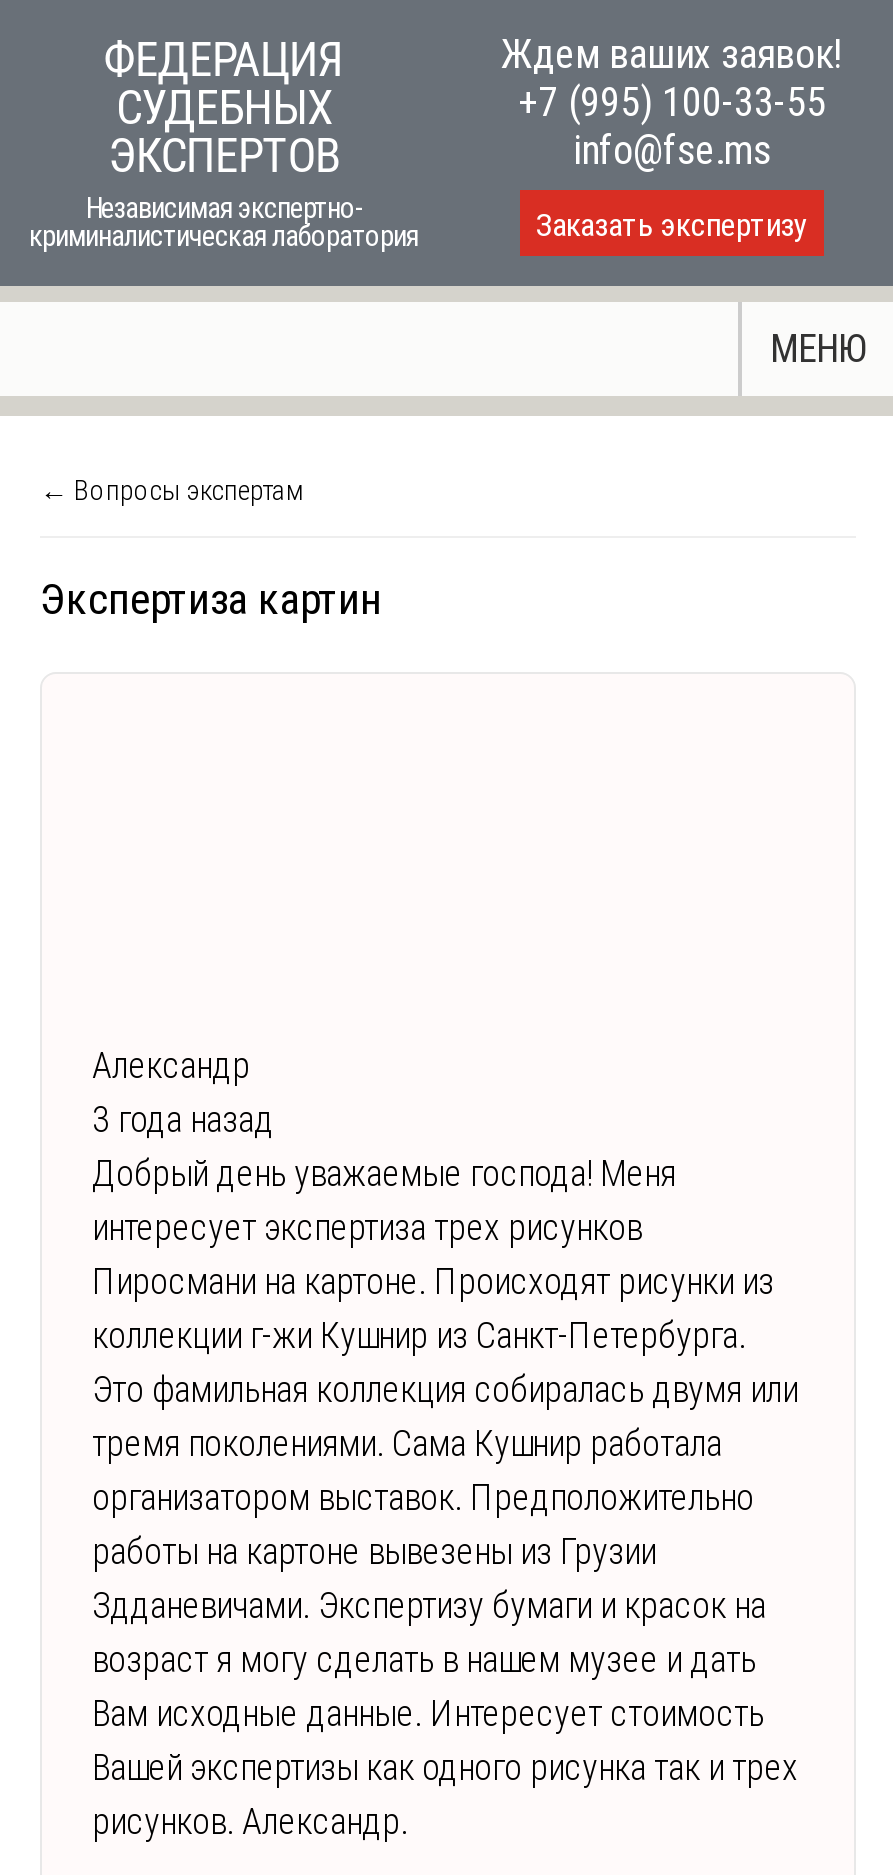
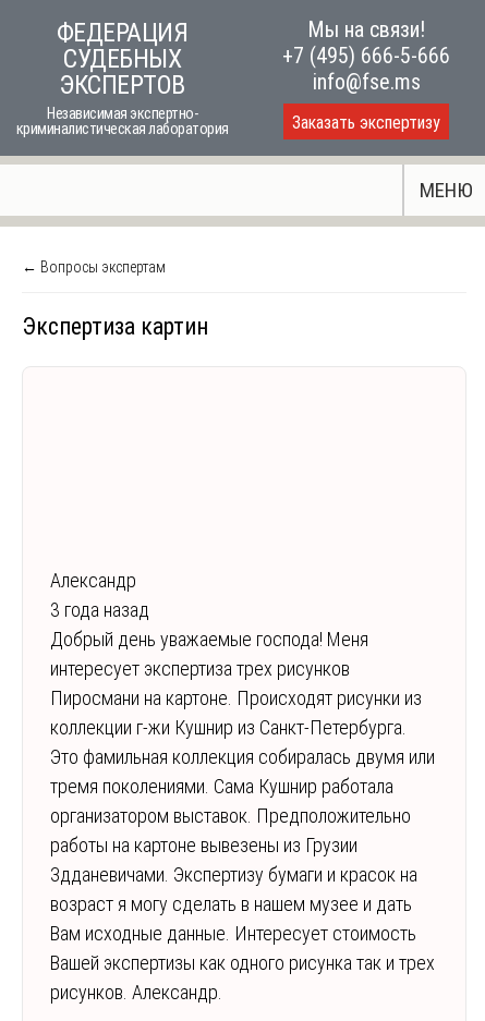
[501,30,843,126] Ждем ваших заявок! | +7 (995) 100-33-55 -> [282,16,450,69] Мы на связи! | +7 (495) 666-5-666

